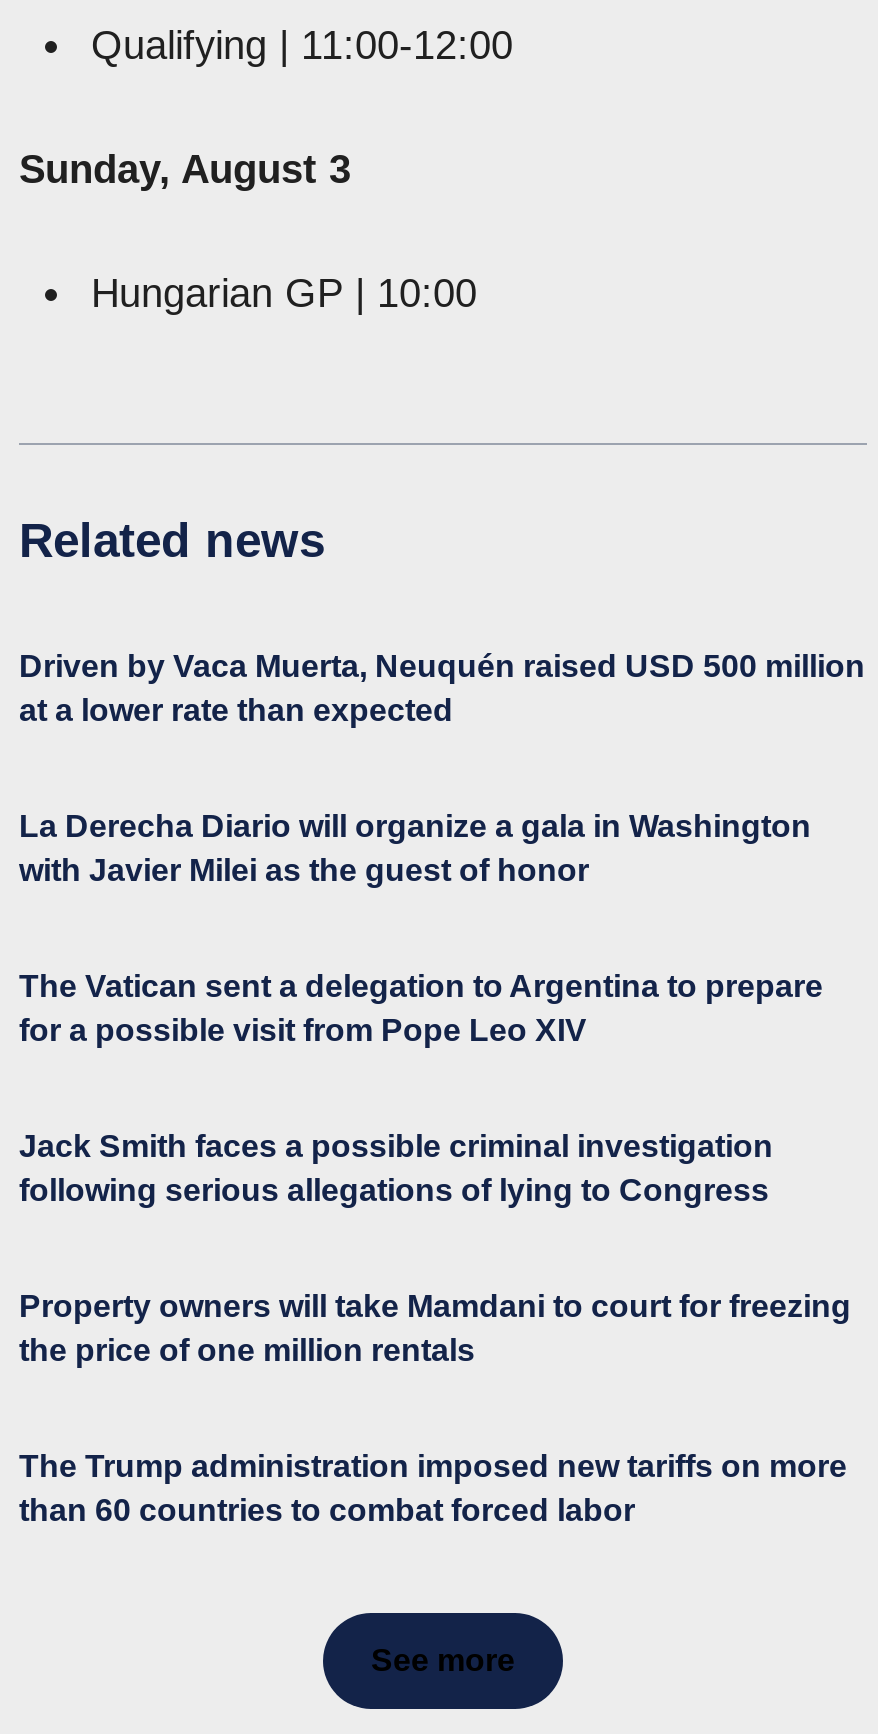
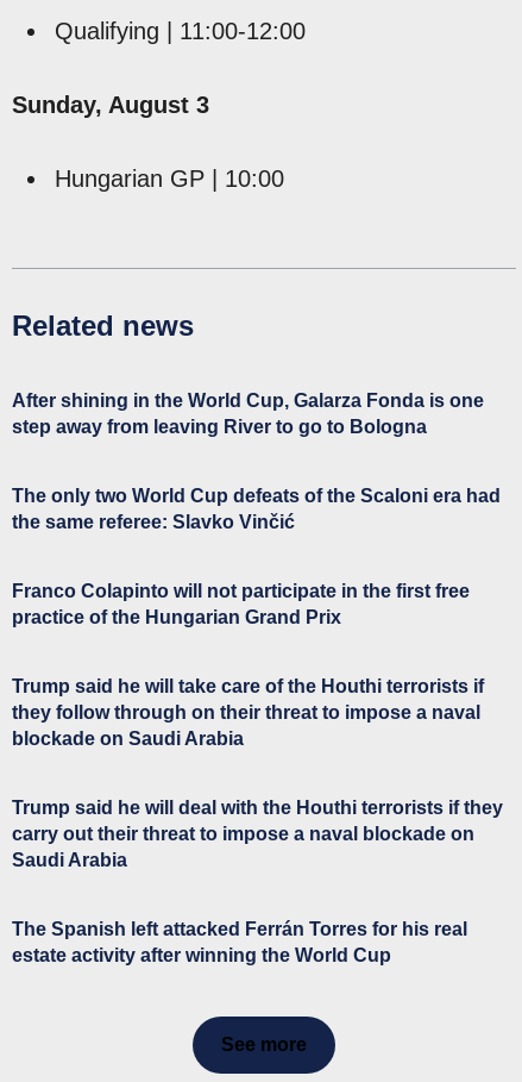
[19,649,865,727] Driven by Vaca Muerta, Neuquén raised USD 500 million | at a lower rate than expected -> [12,390,484,437] After shining in the World Cup, Galarza Fonda is one | step away from leaving River to go to Bologna
[19,809,811,887] La Derecha Diario will organize a gala in Washington | with Javier Milei as the guest of honor -> [12,485,501,532] The only two World Cup defeats of the Scaloni era had | the same referee: Slavko Vinčić
[19,969,823,1047] The Vatican sent a delegation to Argentina to prepare | for a possible visit from Pope Leo XIV -> [12,581,470,627] Franco Colapinto will not participate in the first free | practice of the Hungarian Grand Prix
[19,1129,773,1207] Jack Smith faces a possible criminal investigation | following serious allegations of lying to Congress -> [12,676,484,748] Trump said he will take care of the Houthi terrorists if | they follow through on their threat to impose a naval | blockade on Saudi Arabia
[19,1289,851,1367] Property owners will take Mamdani to court for freezing | the price of one million rentals -> [12,797,503,870] Trump said he will deal with the Houthi terrorists if they | carry out their threat to impose a naval blockade on | Saudi Arabia
[19,1449,847,1527] The Trump administration imposed new tariffs on more | than 60 countries to combat forced labor -> [12,919,467,965] The Spanish left attacked Ferrán Torres for his real | estate activity after winning the World Cup

